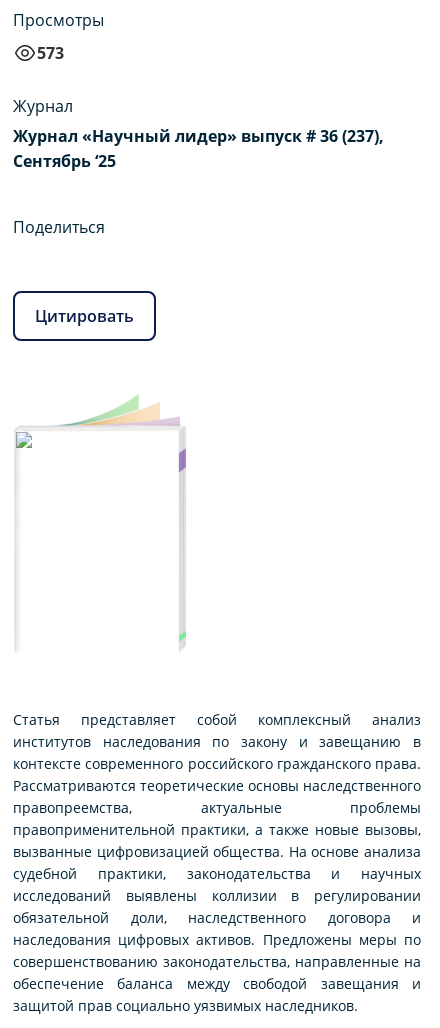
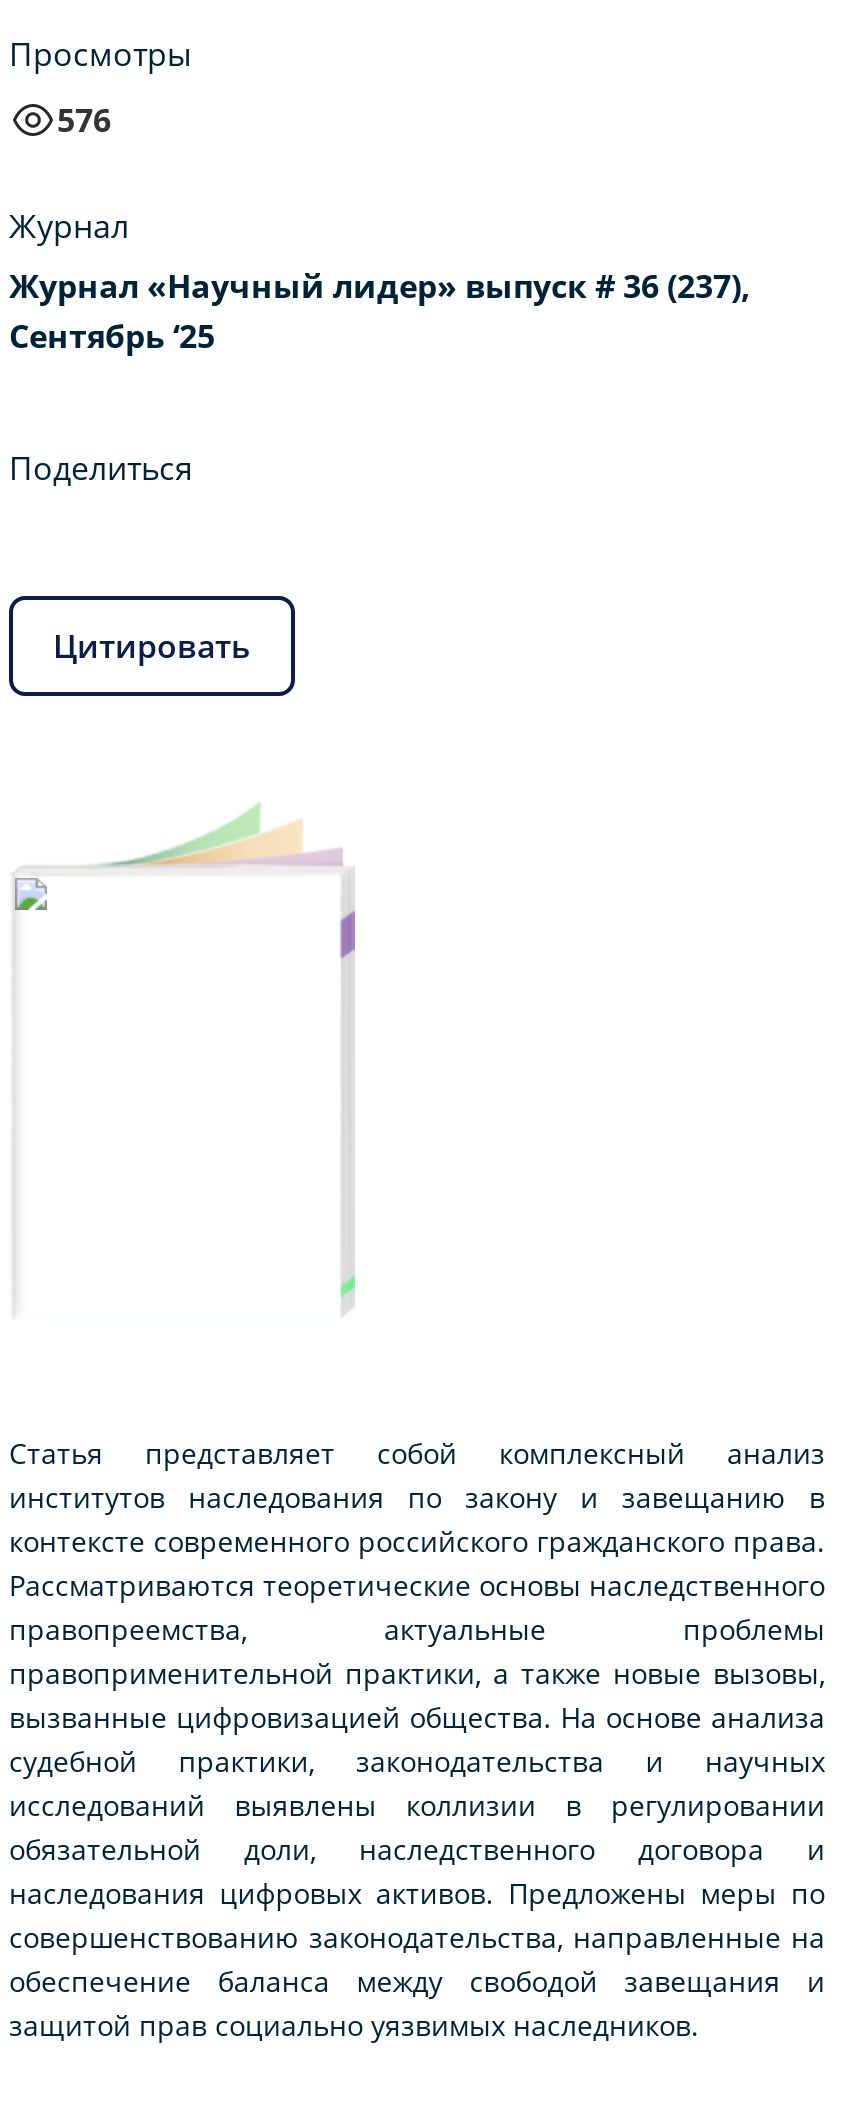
[37,42,64,64] 573 -> [57,98,111,142] 576

